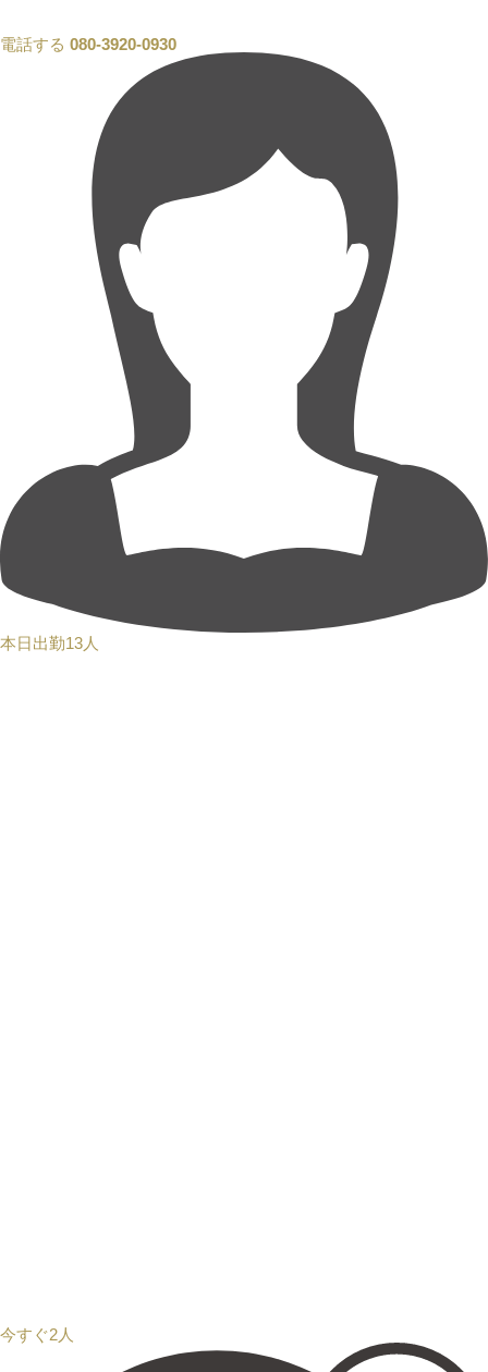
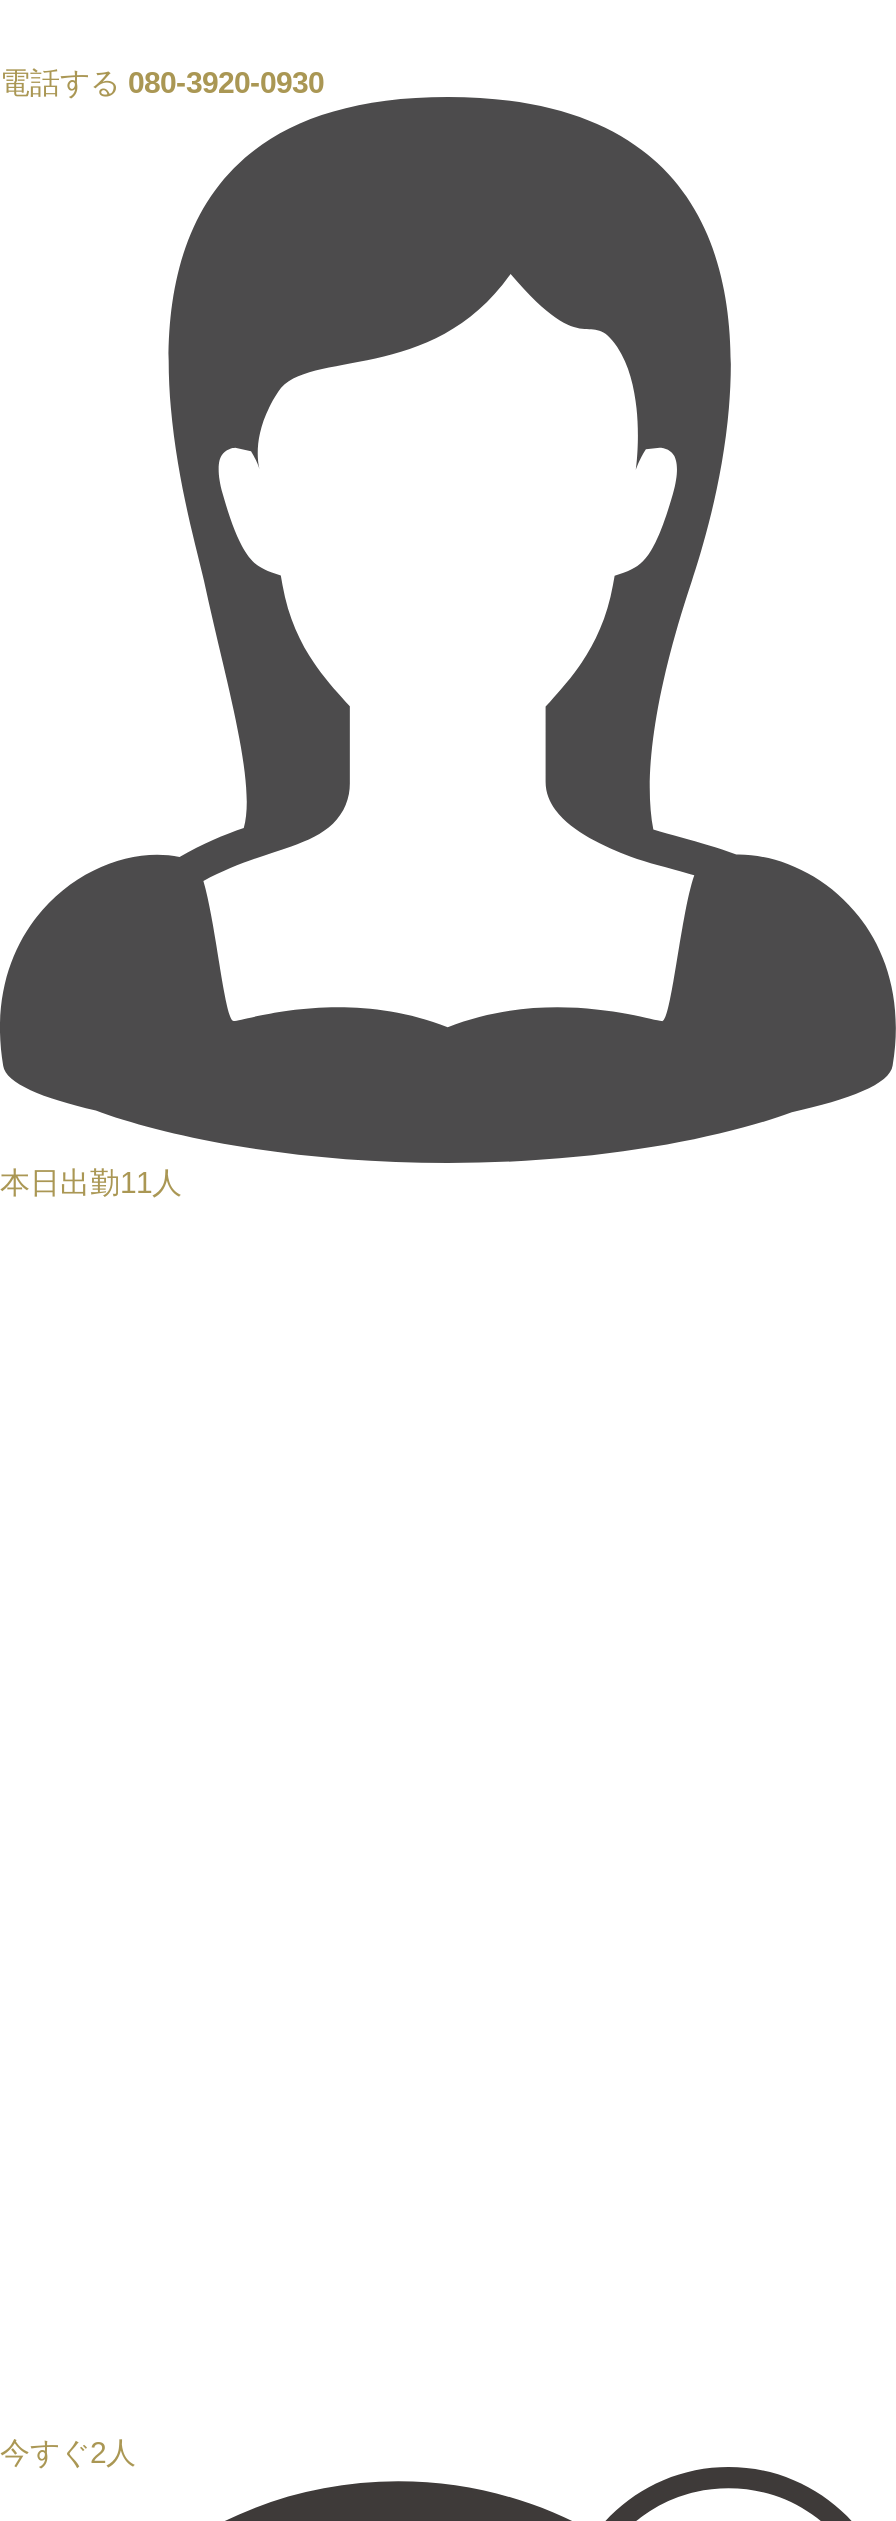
[0,634,99,652] 本日出勤13人 -> [0,1165,182,1199] 本日出勤11人

